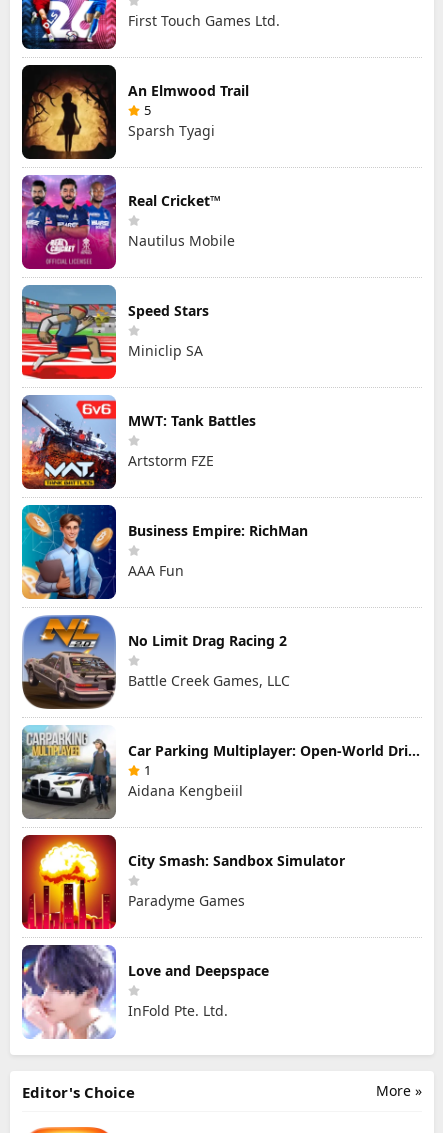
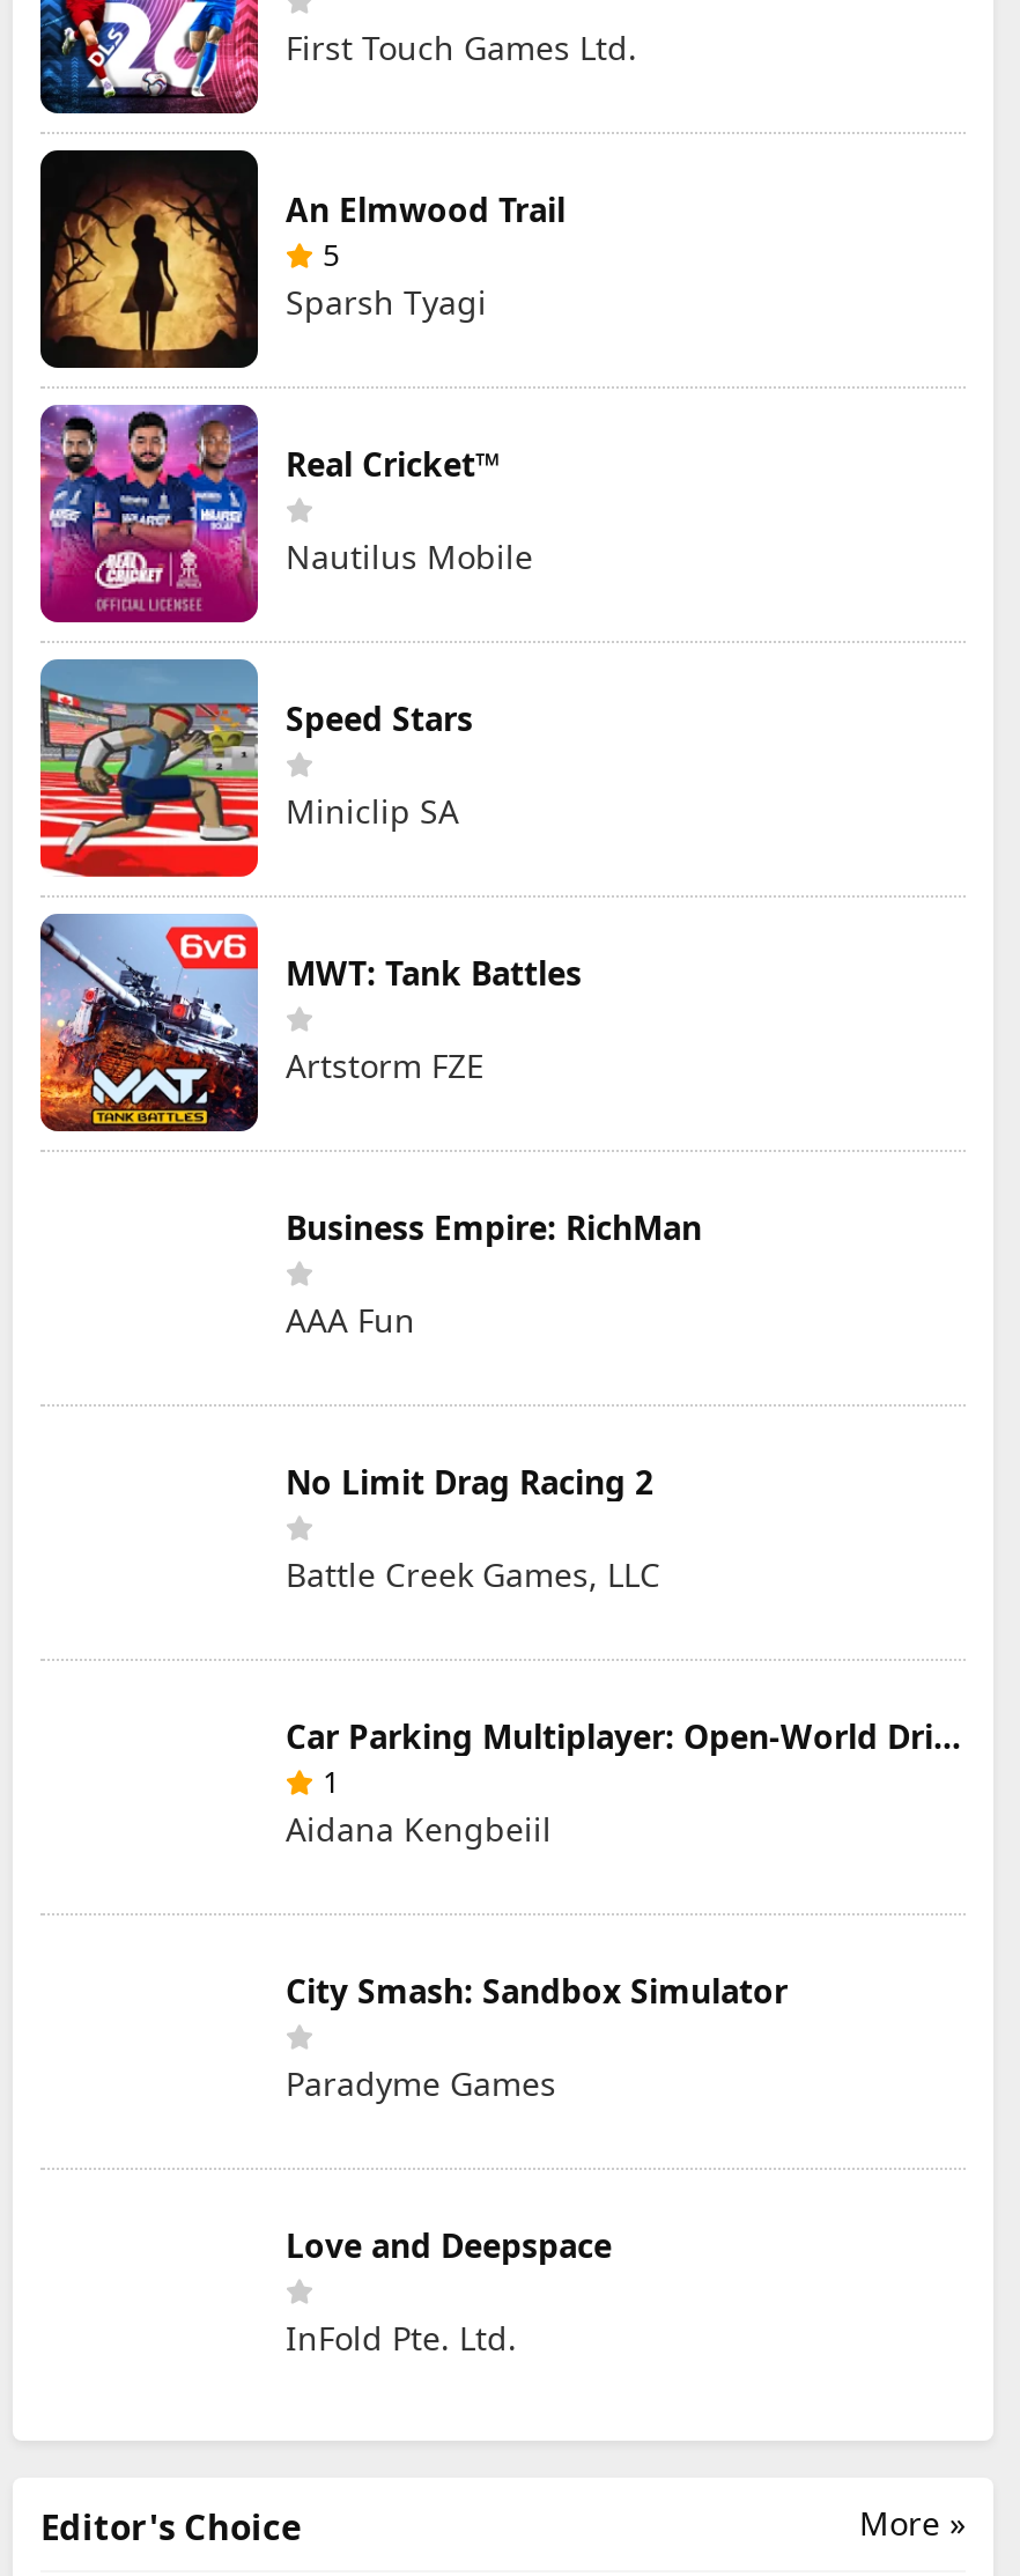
[21,504,117,600] [image] -> none
[21,614,117,710] [image] -> none
[21,724,117,820] [image] -> none
[21,834,117,930] [image] -> none
[21,944,117,1040] [image] -> none

